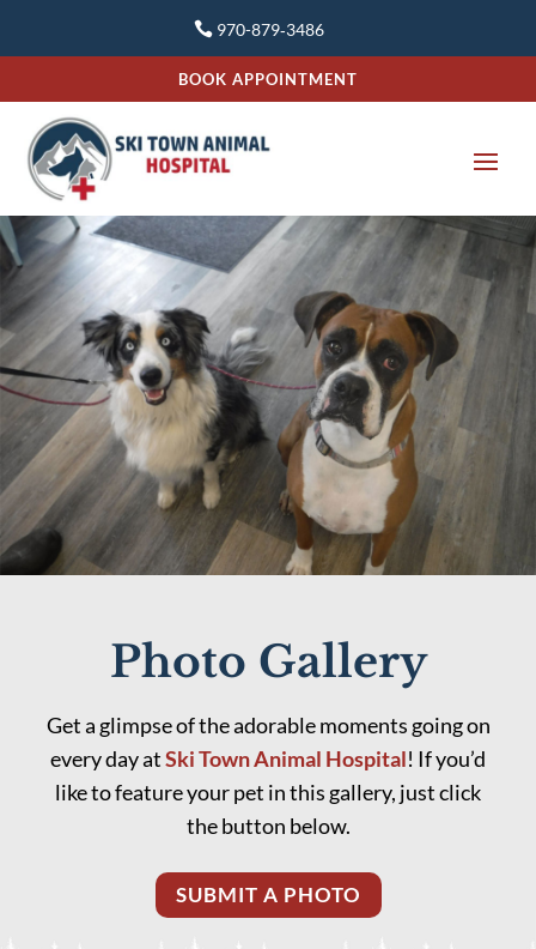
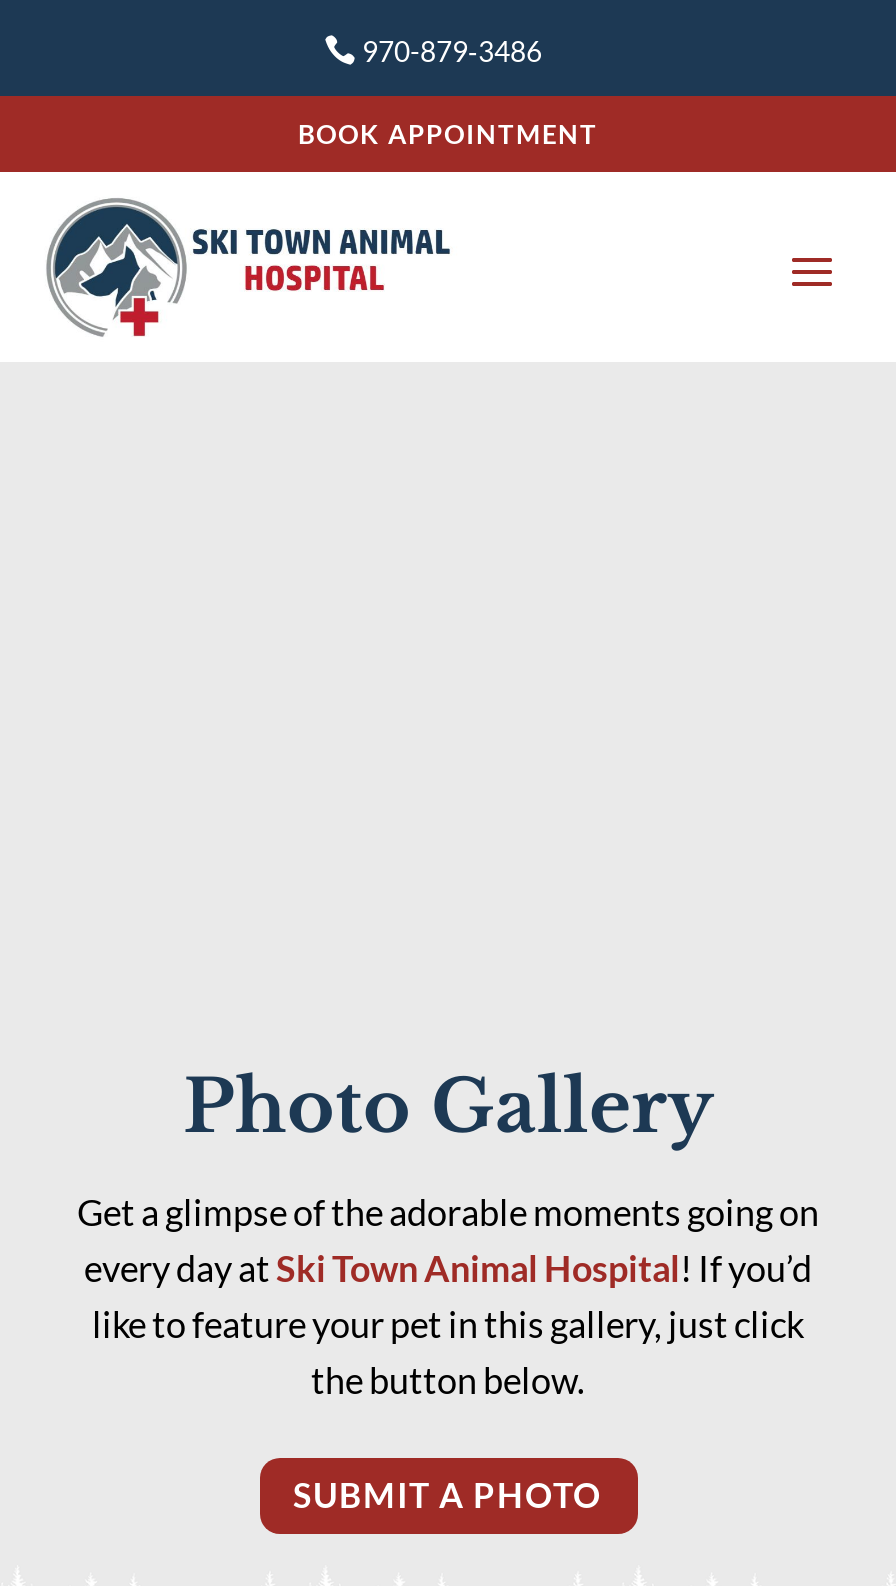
[4,214,532,576] [image] -> none

